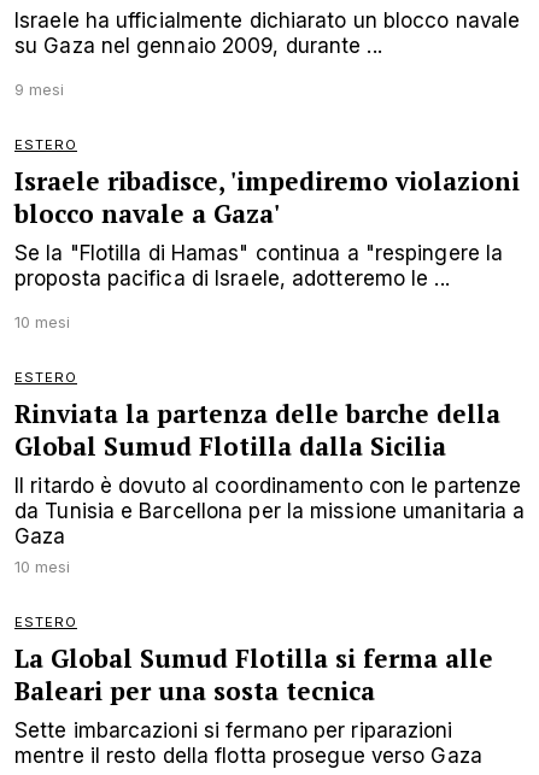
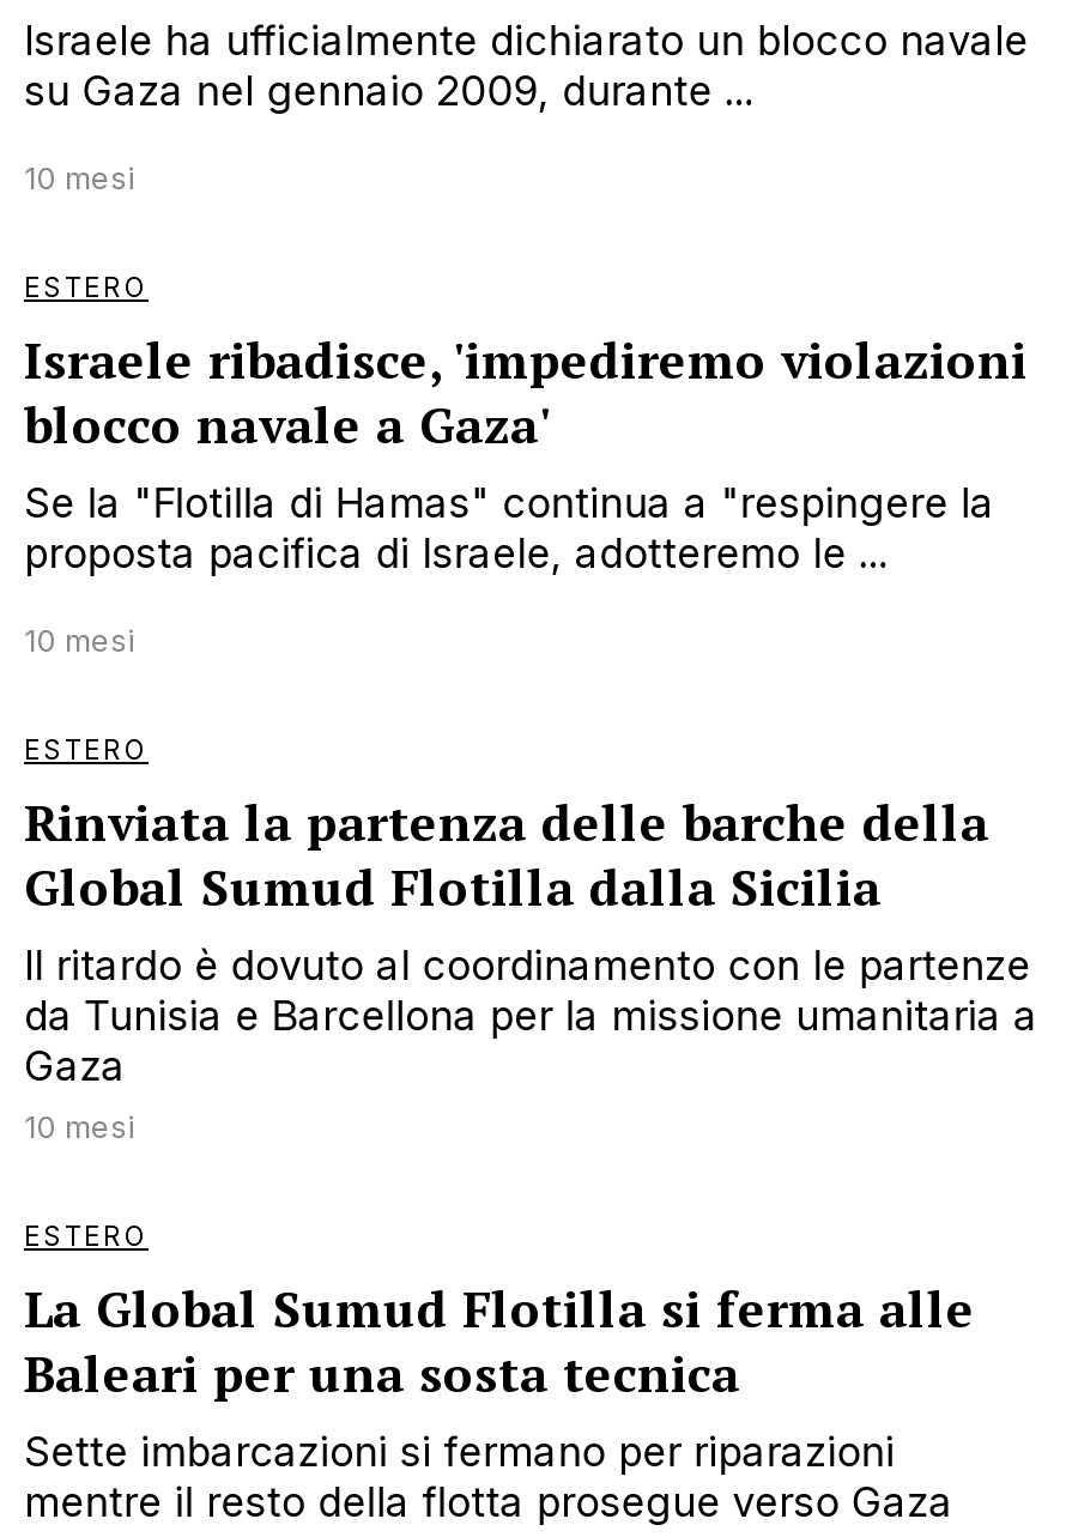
[14,81,64,99] 9 mesi -> [24,161,134,196] 10 mesi

